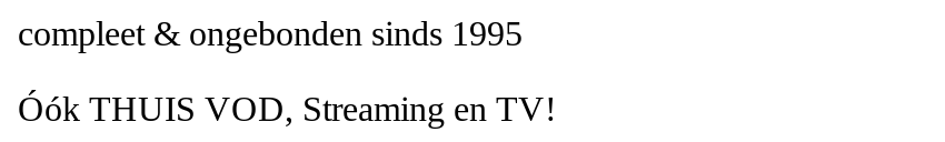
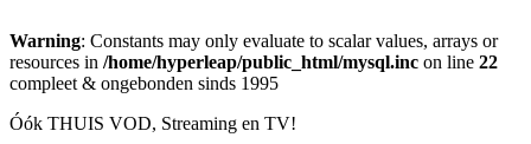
none -> [9,31,498,72] Warning: Constants may only evaluate to scalar values, arrays or | resources in /home/hyperleap/public_html/mysql.inc on line 22

